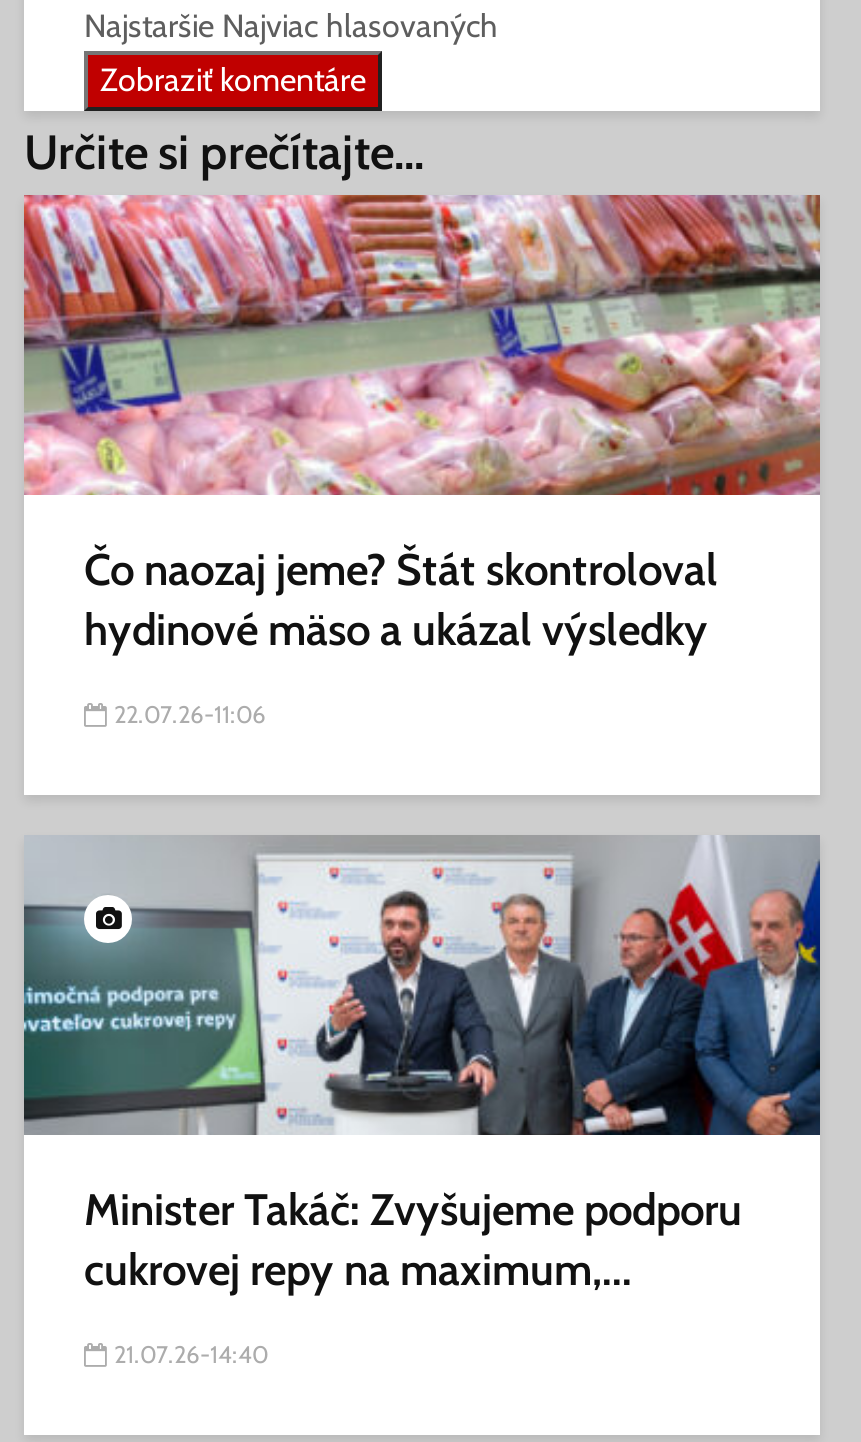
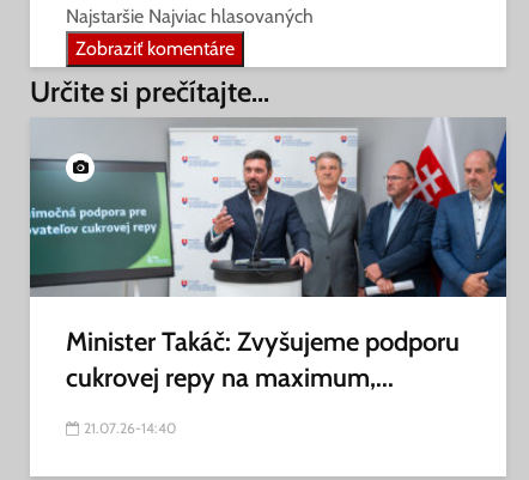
[22,194,822,730] [image] | Čo naozaj jeme? Štát skontroloval | hydinové mäso a ukázal výsledky | 22.07.26-11:06 -> none

